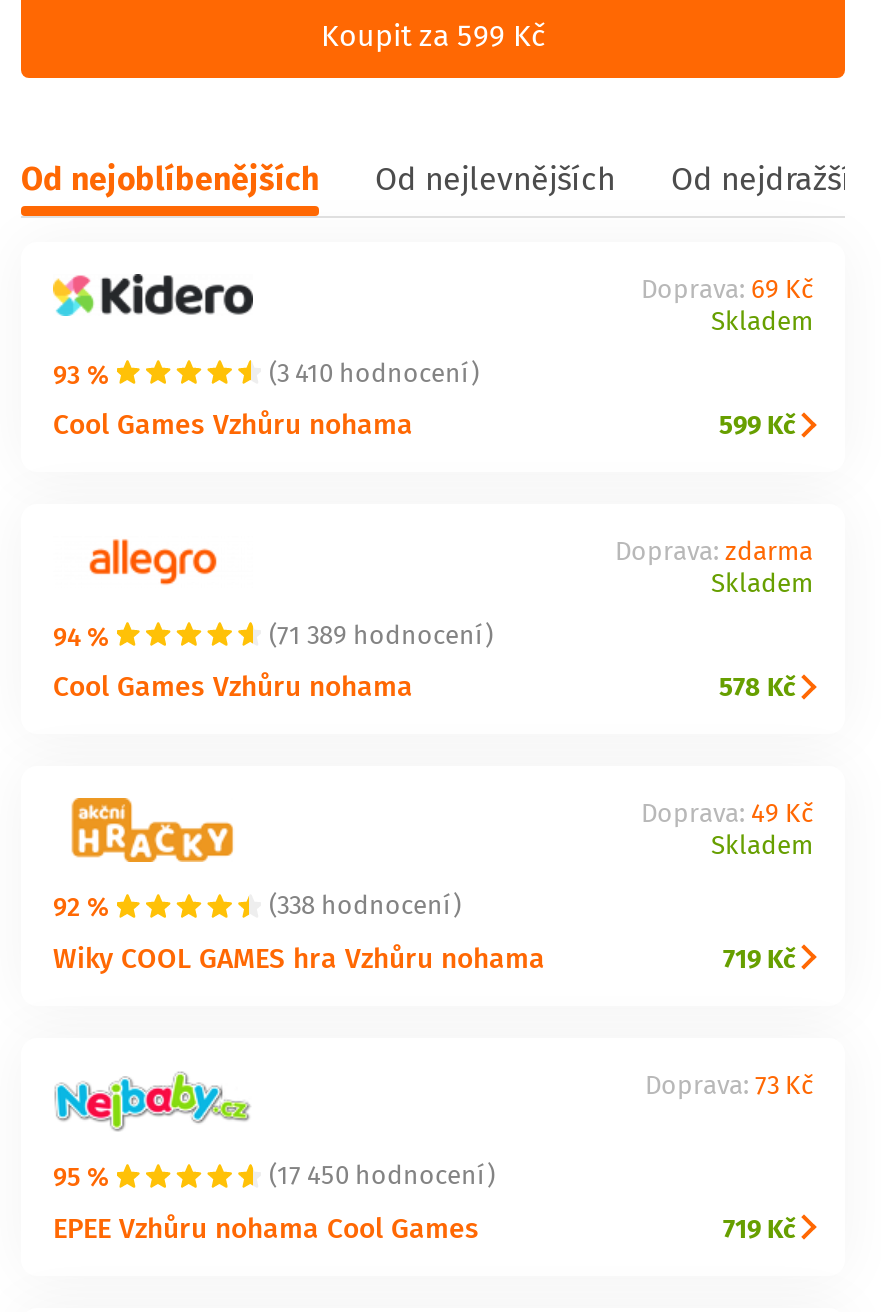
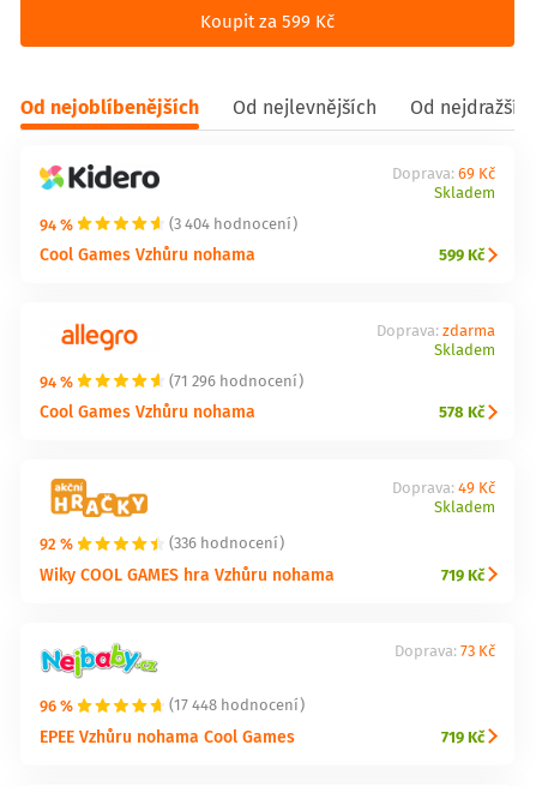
[53,354,109,394] 93 % -> [40,212,73,236] 94 %
[269,354,479,392] (3 410 hodnocení) -> [169,212,297,235] (3 404 hodnocení)
[269,616,493,654] (71 389 hodnocení) -> [169,370,303,392] (71 296 hodnocení)
[269,886,461,924] (338 hodnocení) -> [169,532,284,554] (336 hodnocení)
[53,1156,109,1196] 95 % -> [40,693,73,717] 96 %
[269,1156,495,1194] (17 450 hodnocení) -> [169,693,305,716] (17 448 hodnocení)

